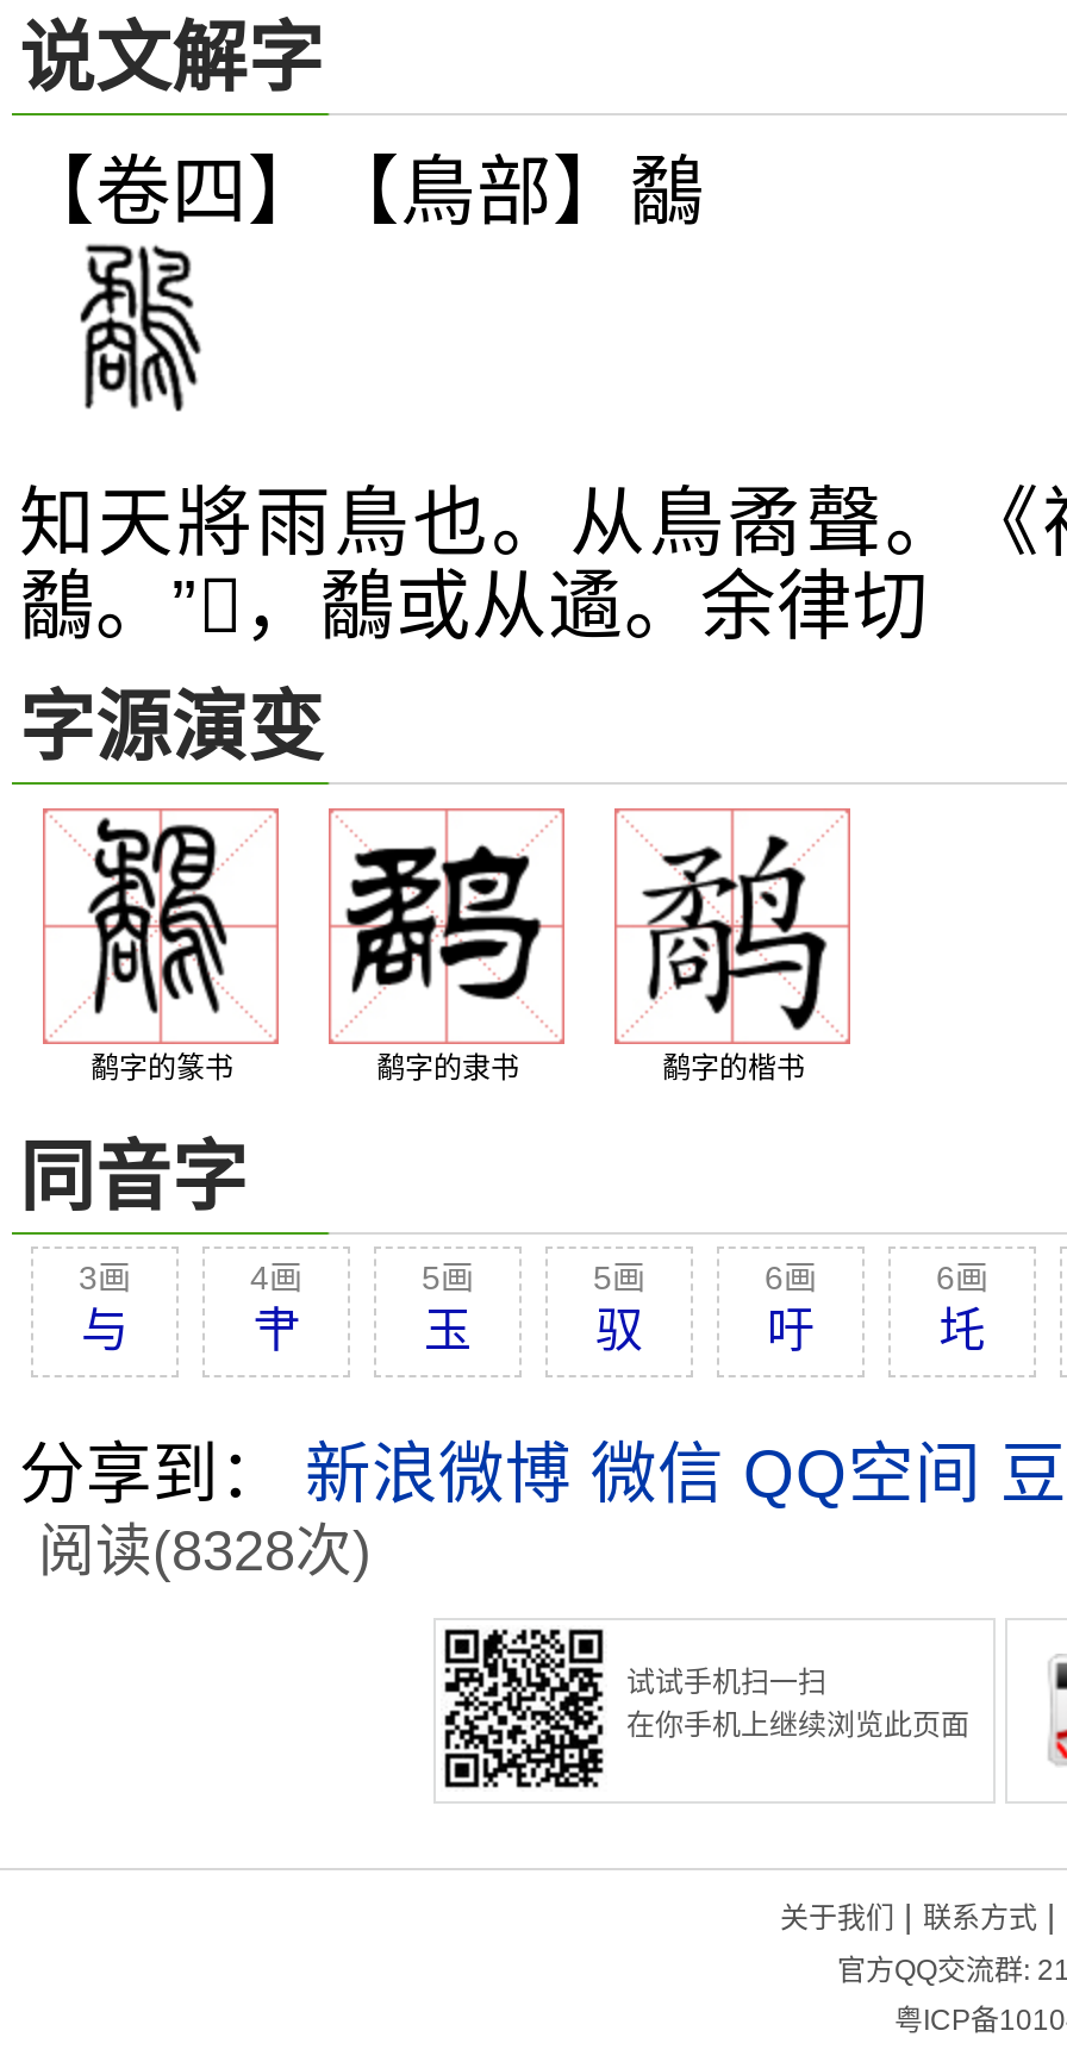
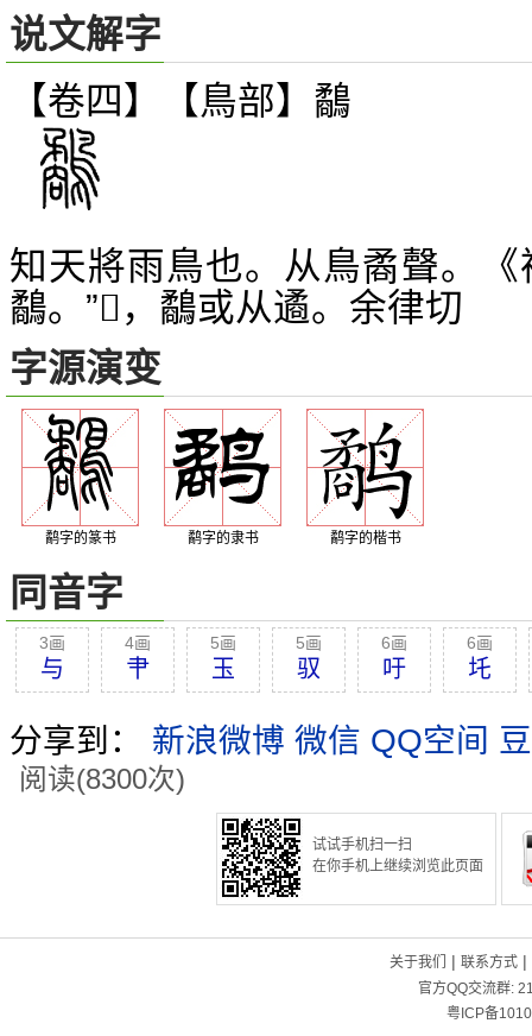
[38,1520,372,1582] 阅读(8328次) -> [19,764,185,795] 阅读(8300次)

